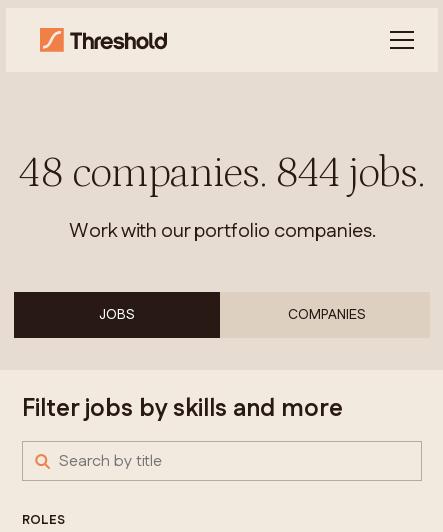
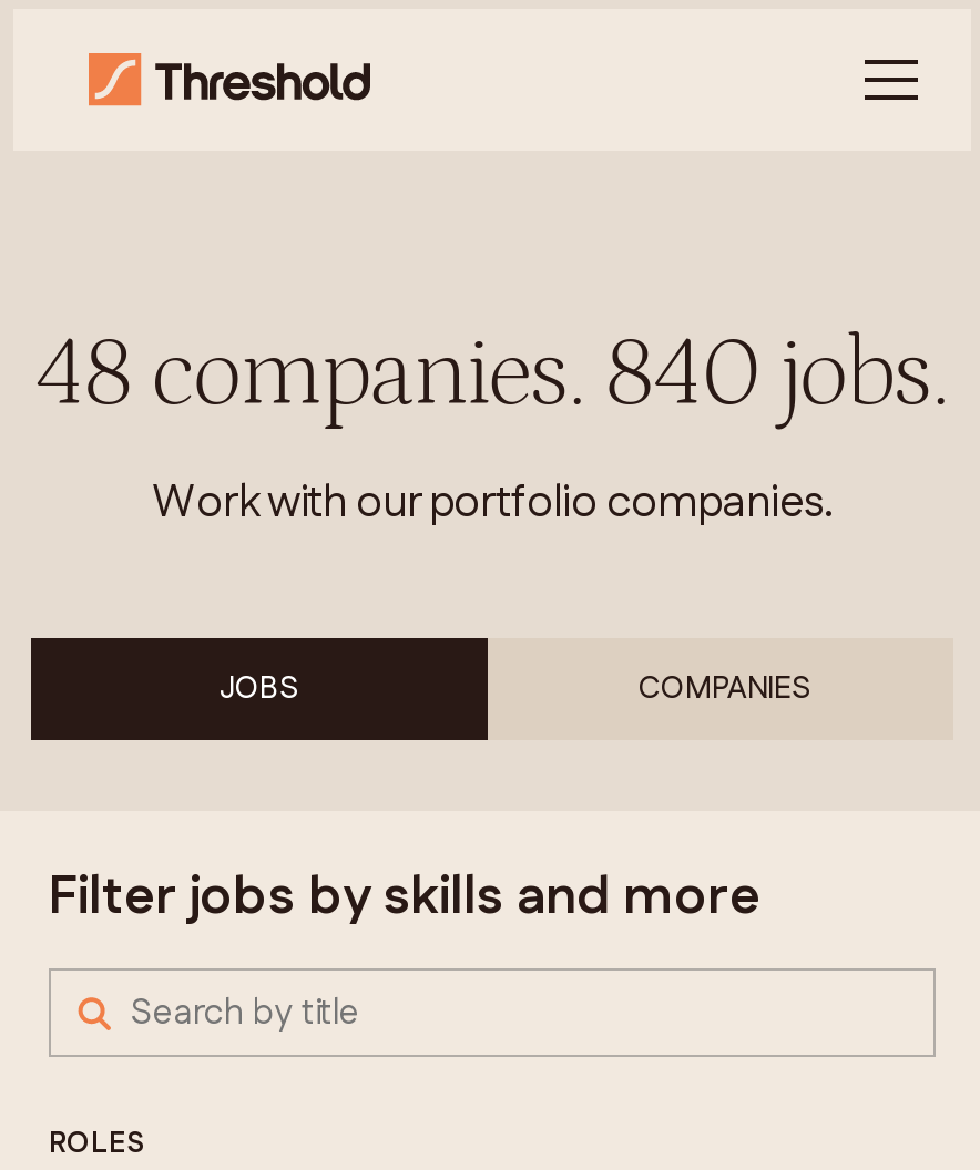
[19,148,425,198] 48 companies. 844 jobs. -> [36,319,948,430] 48 companies. 840 jobs.

